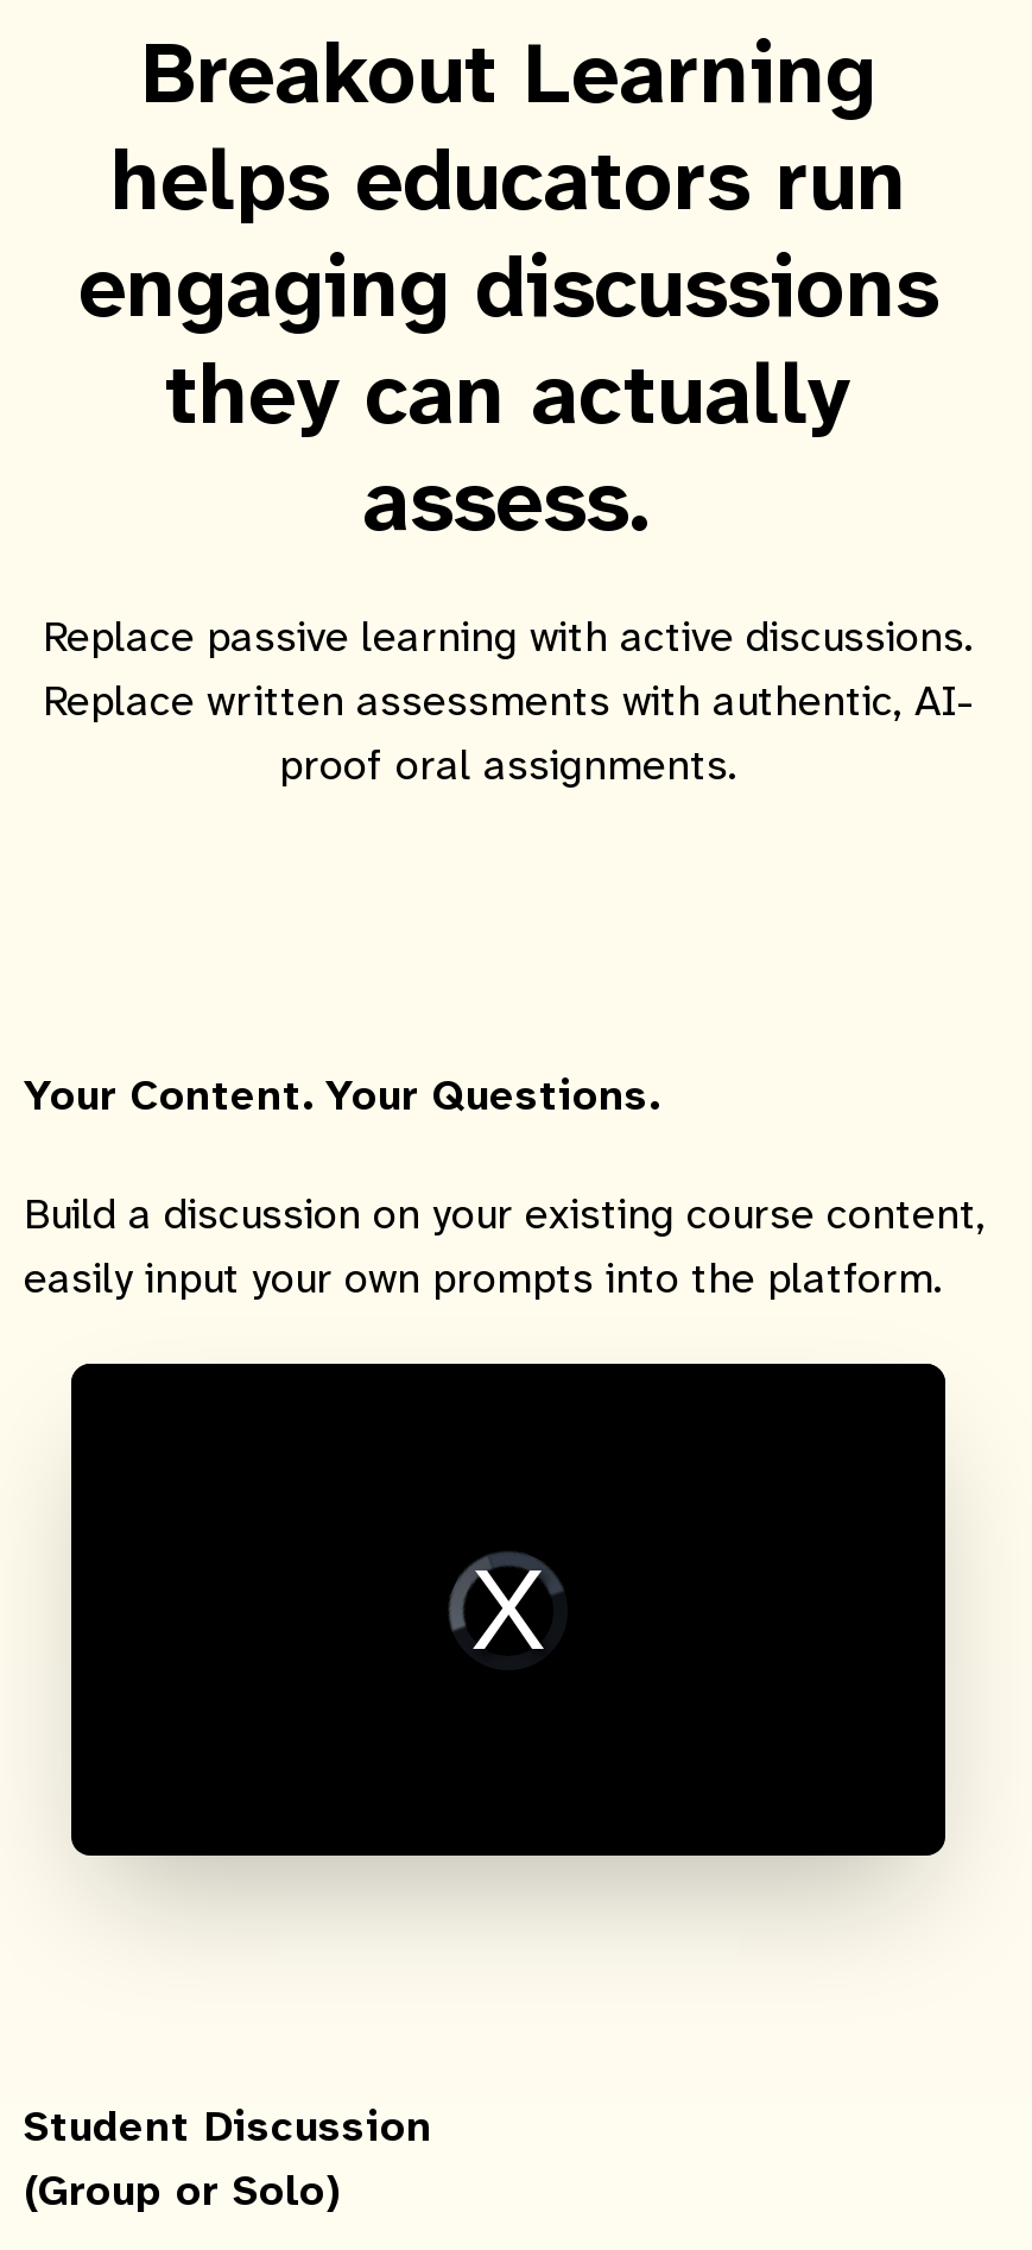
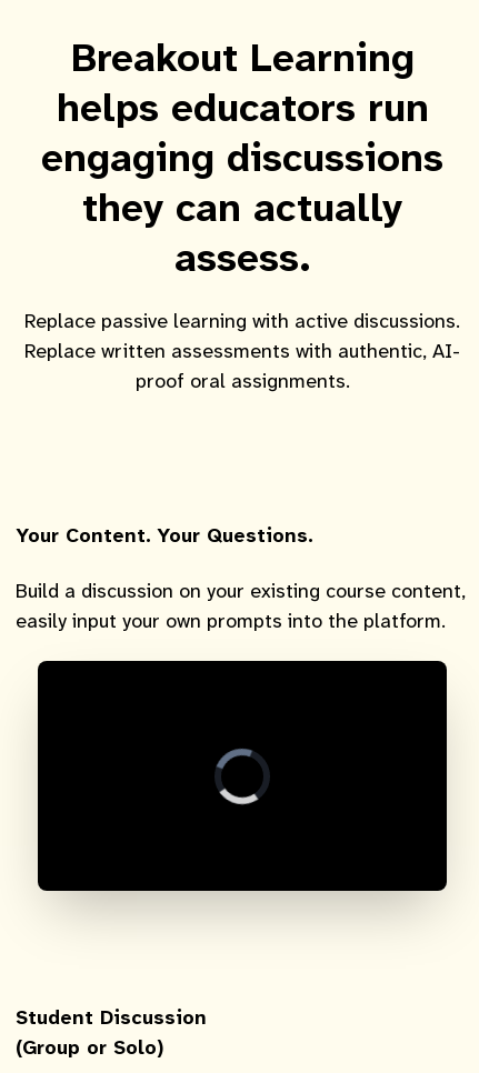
[451,1556,558,1670] [image] -> [217,750,259,805] [image]

